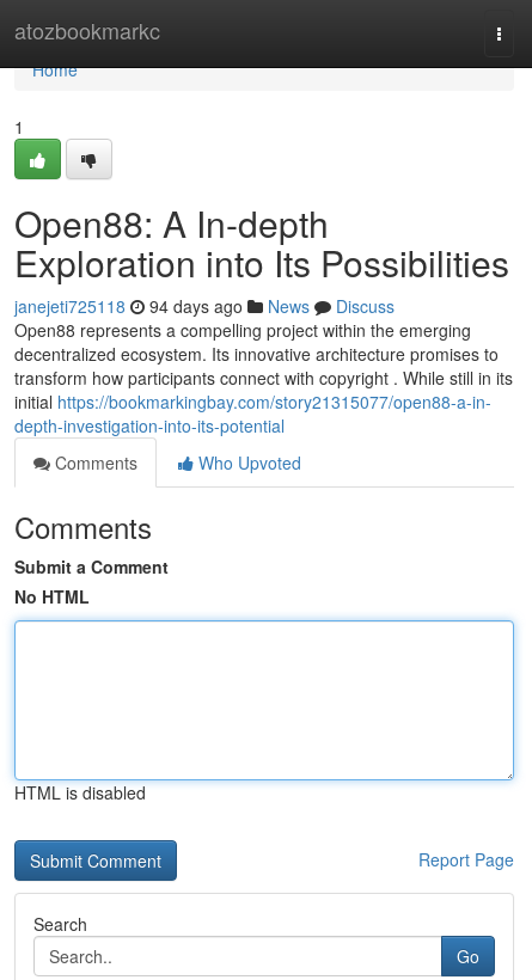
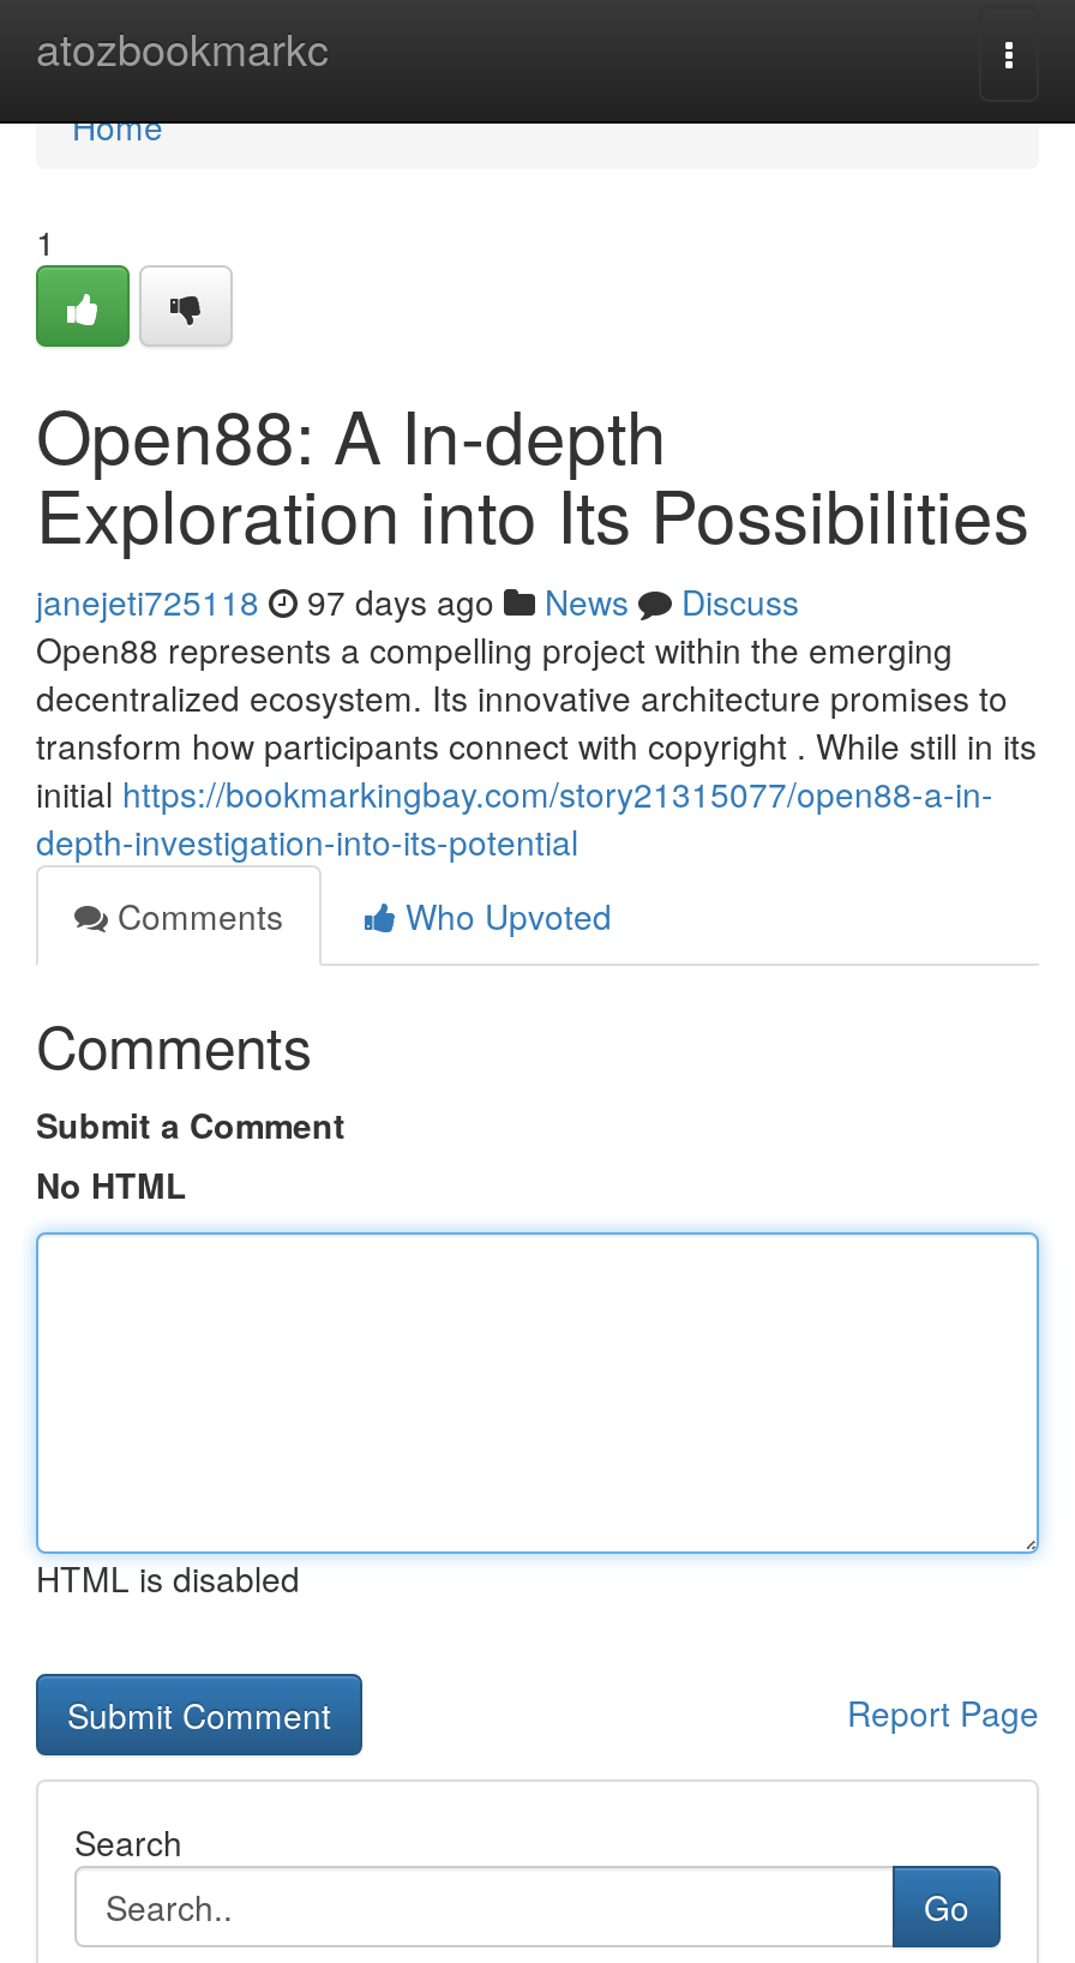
[14,294,395,318] janejeti725118 94 days ago News Discuss -> [36,577,799,625] janejeti725118 97 days ago News Discuss

